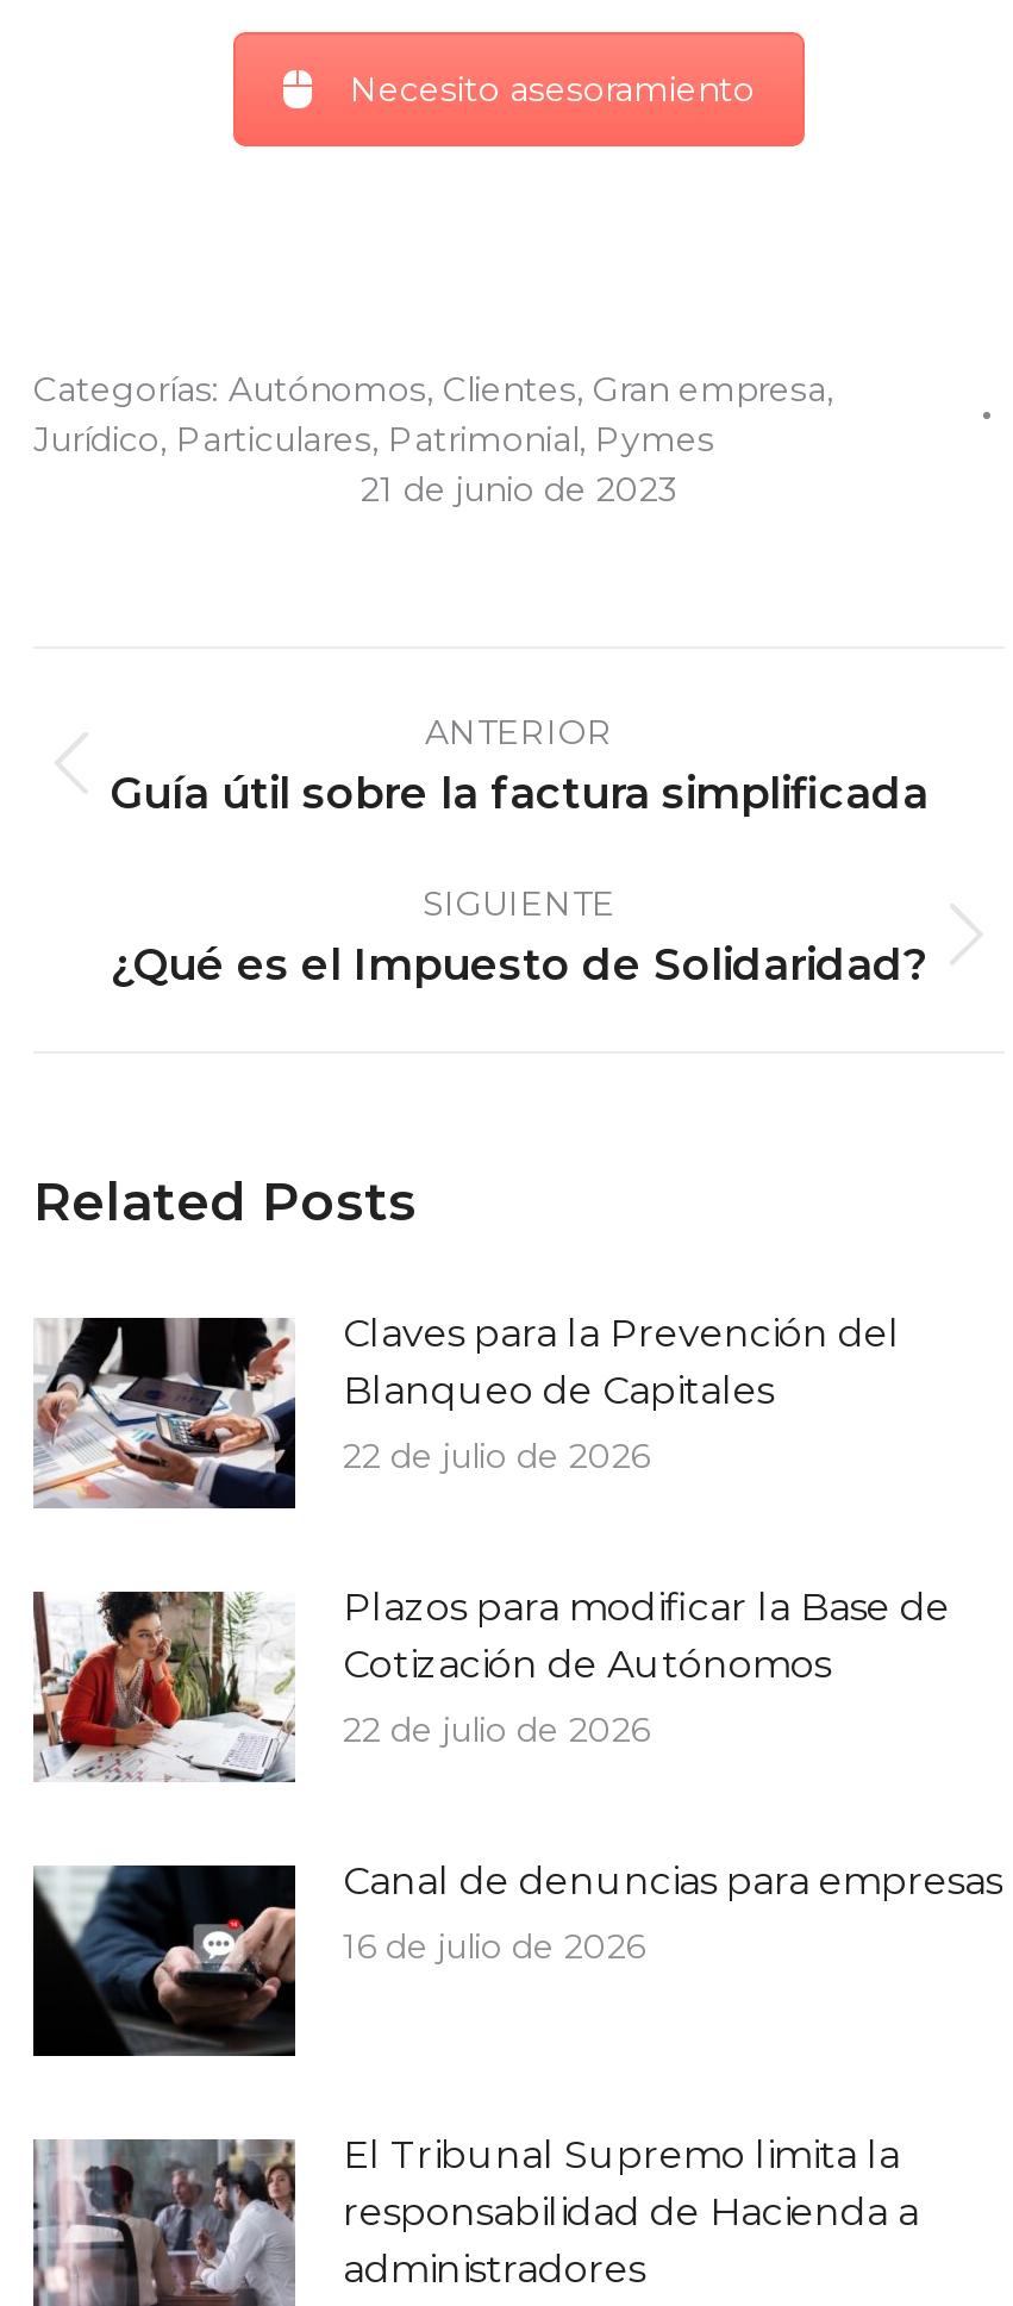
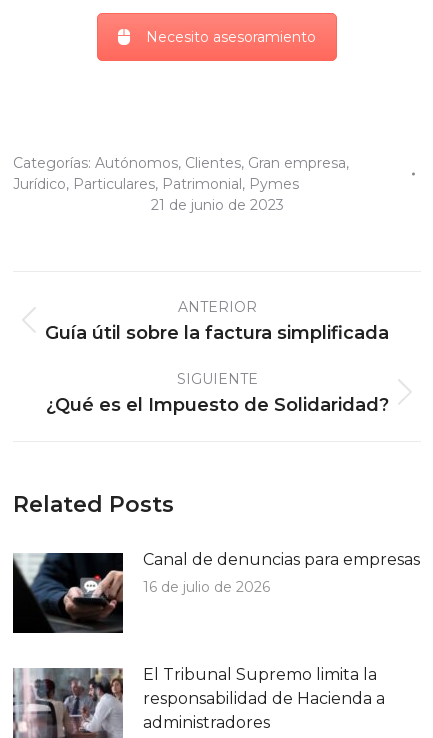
[33,1310,950,1751] [image] | Claves para la Prevención del | Blanqueo de Capitales | 22 de julio de 2026 | Plazos para modificar la Base de | Cotización de Autónomos | 22 de julio de 2026 -> none
[33,1592,295,1785] [image] -> none

